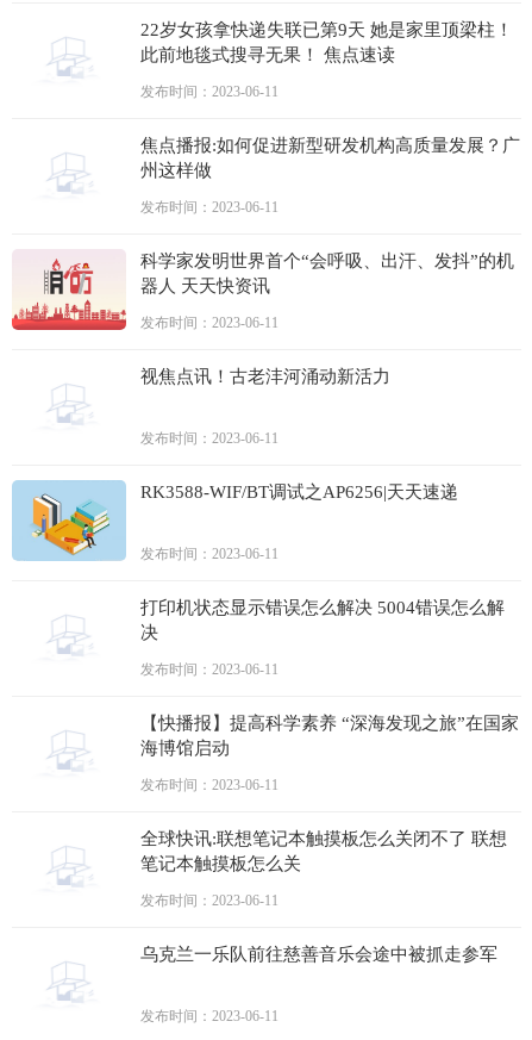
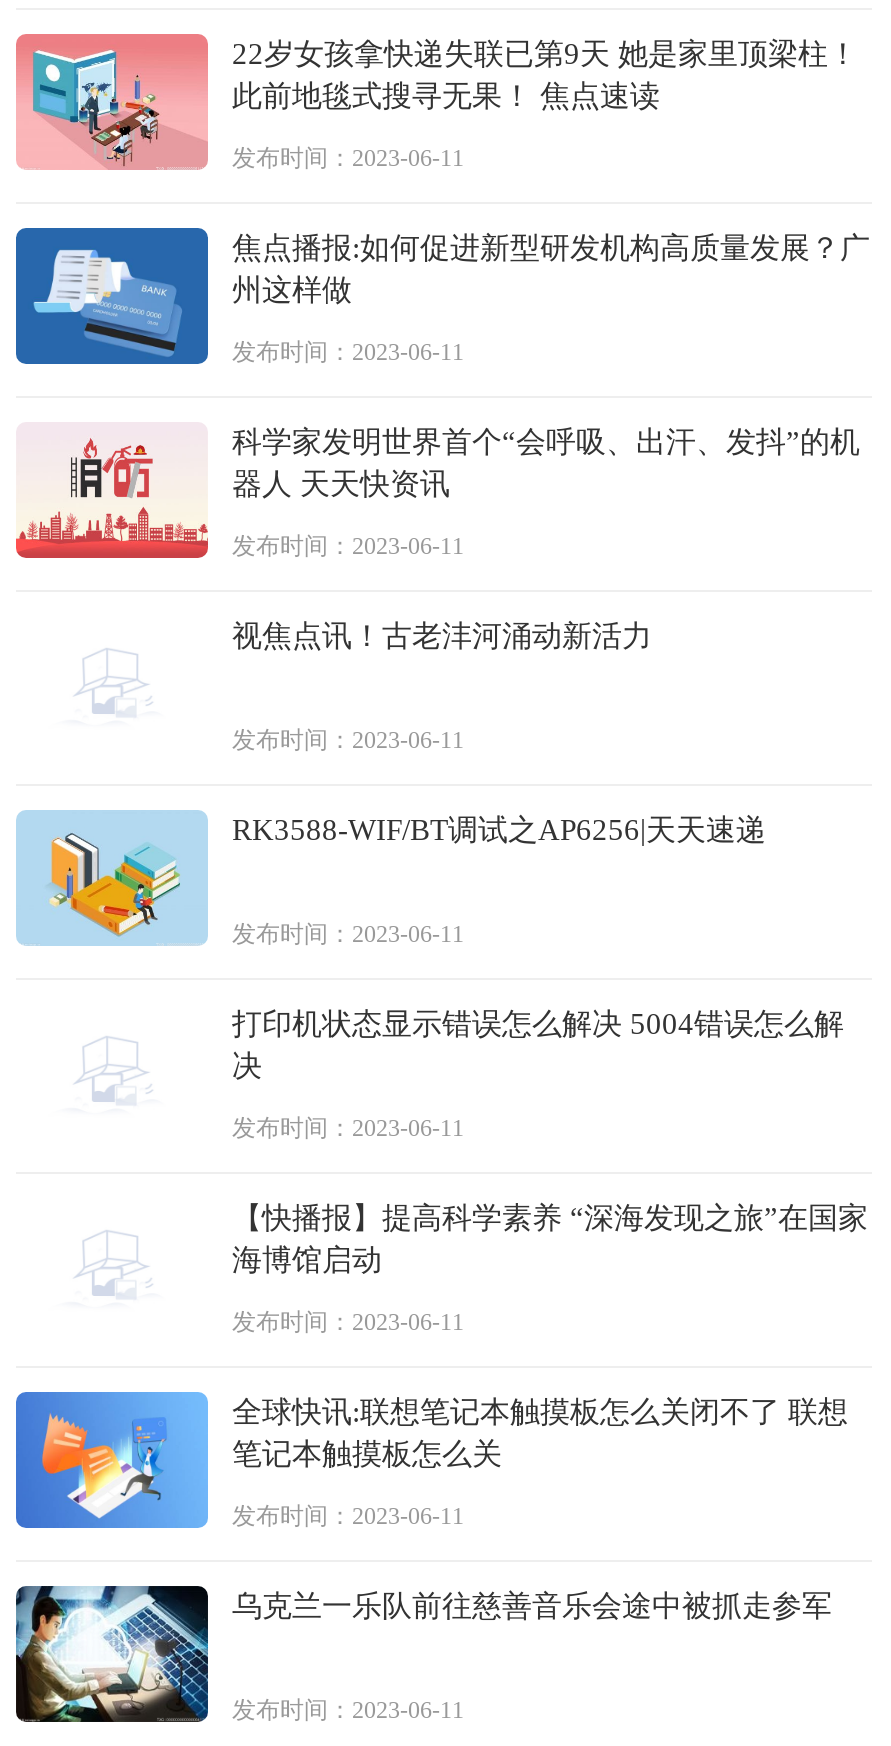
none -> [14,32,210,172] [image]
none -> [14,226,210,366] [image]
none -> [14,1390,210,1530] [image]
none -> [14,1584,210,1724] [image]

